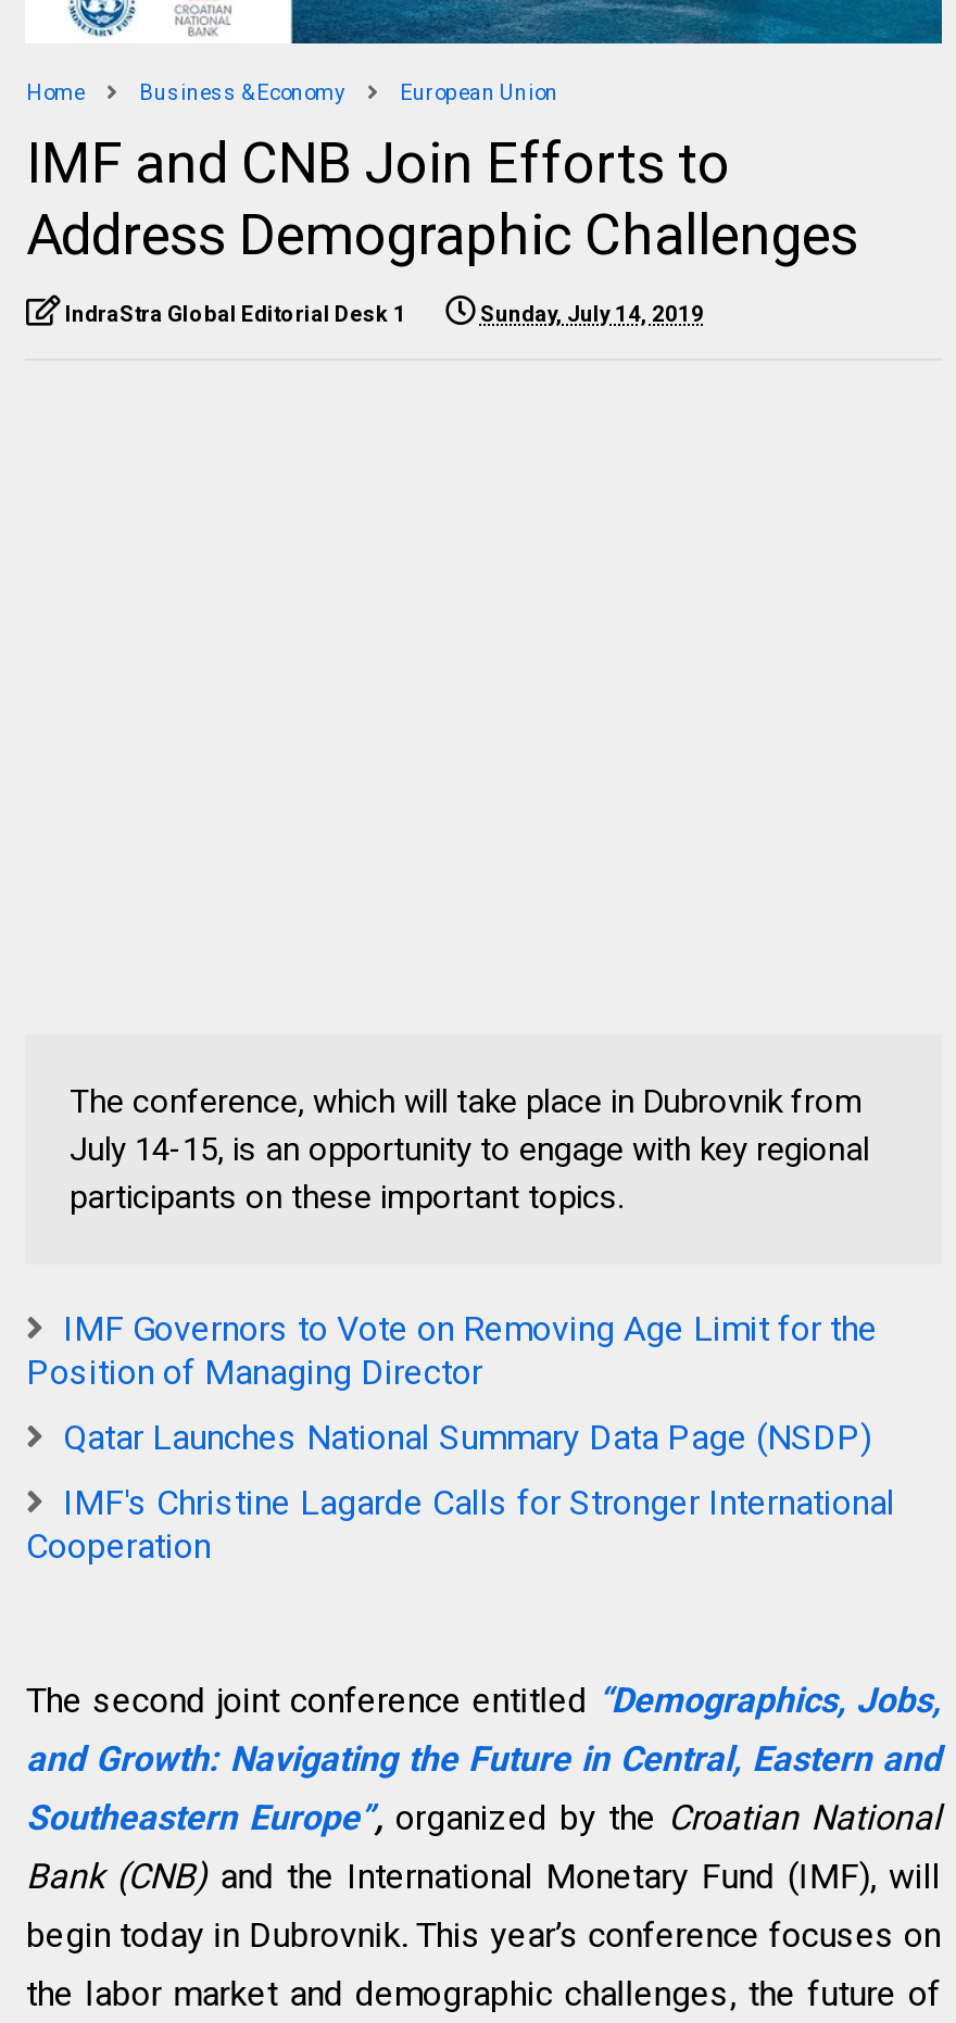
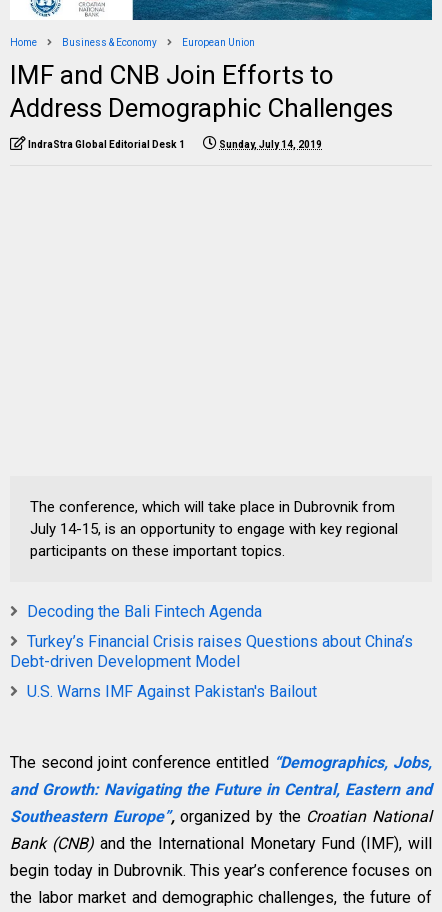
[26,1307,878,1392] IMF Governors to Vote on Removing Age Limit for the | Position of Managing Director -> [27,601,262,620] Decoding the Bali Fintech Agenda
[63,1416,871,1457] Qatar Launches National Summary Data Page (NSDP) -> [10,631,413,670] Turkey’s Financial Crisis raises Questions about China’s | Debt-driven Development Model
[26,1481,895,1566] IMF's Christine Lagarde Calls for Stronger International | Cooperation -> [27,681,317,700] U.S. Warns IMF Against Pakistan's Bailout

